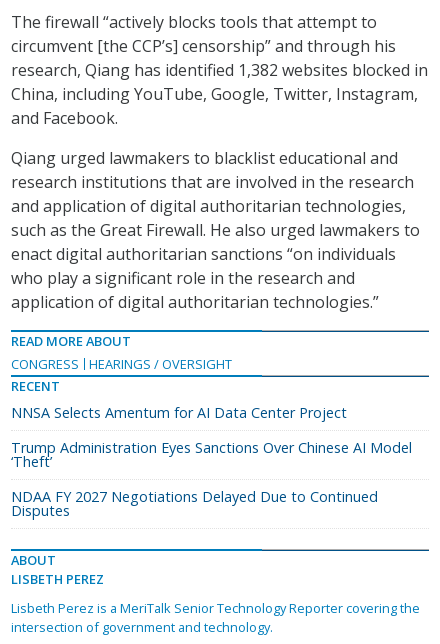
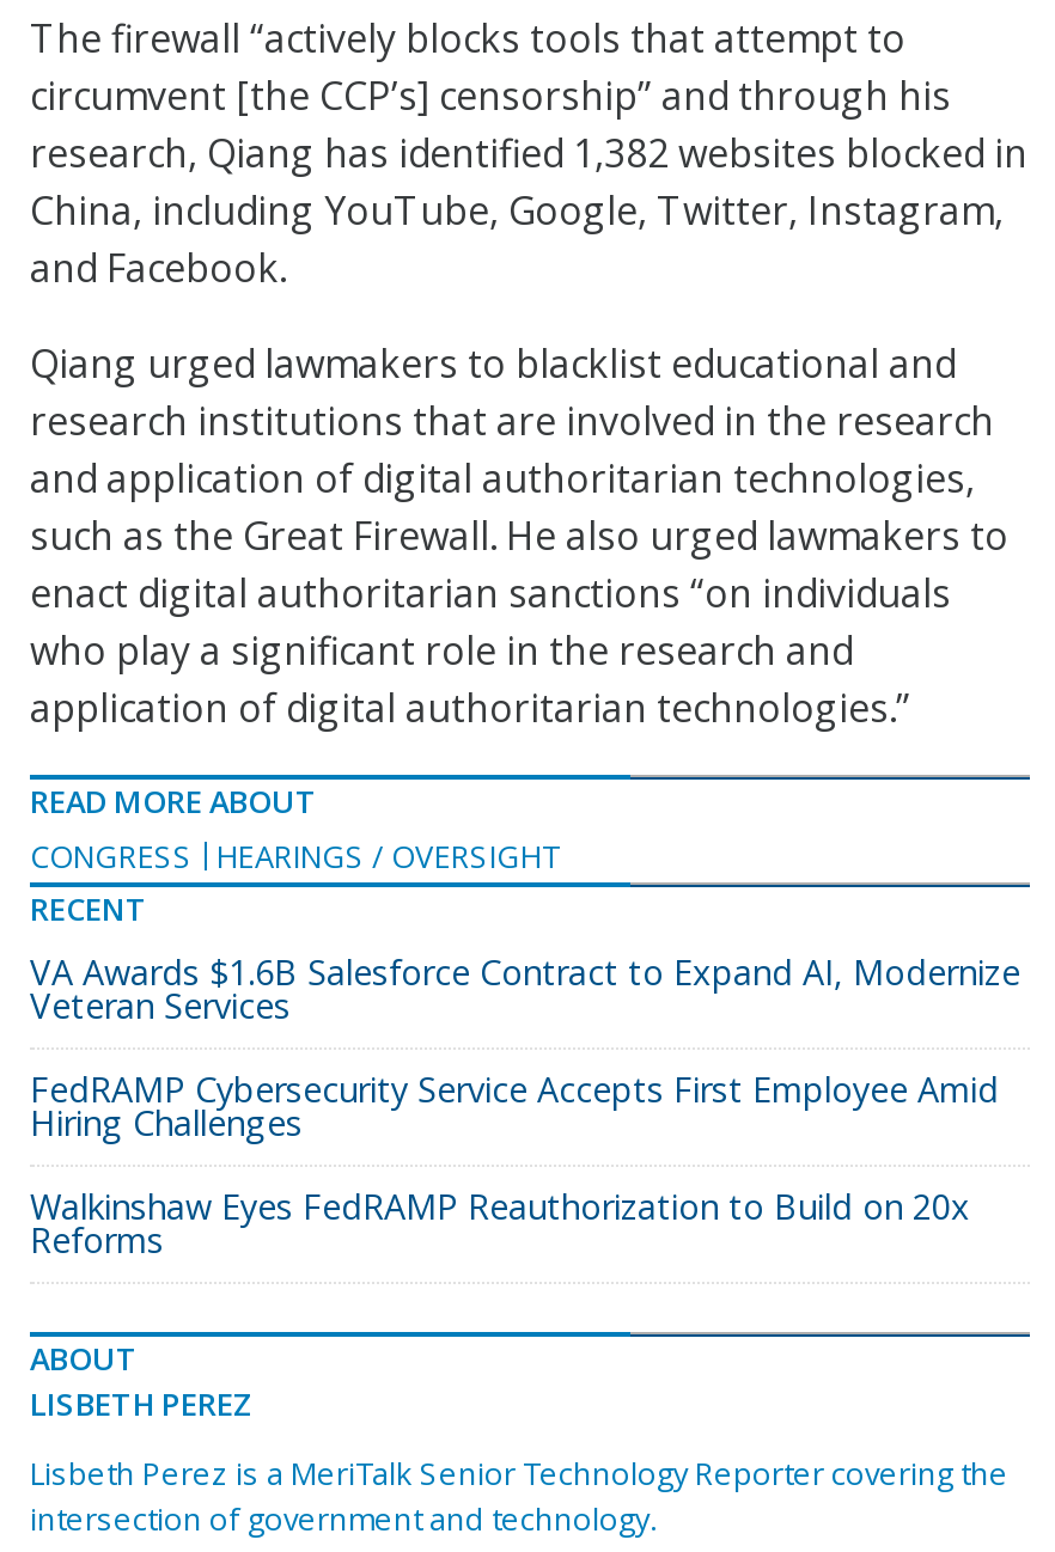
[11,403,347,422] NNSA Selects Amentum for AI Data Center Project -> [30,950,1020,1029] VA Awards $1.6B Salesforce Contract to Expand AI, Modernize | Veteran Services
[11,438,412,471] Trump Administration Eyes Sanctions Over Chinese AI Model | ‘Theft’ -> [30,1067,999,1146] FedRAMP Cybersecurity Service Accepts First Employee Amid | Hiring Challenges
[11,487,378,520] NDAA FY 2027 Negotiations Delayed Due to Continued | Disputes -> [30,1184,970,1263] Walkinshaw Eyes FedRAMP Reauthorization to Build on 20x | Reforms

